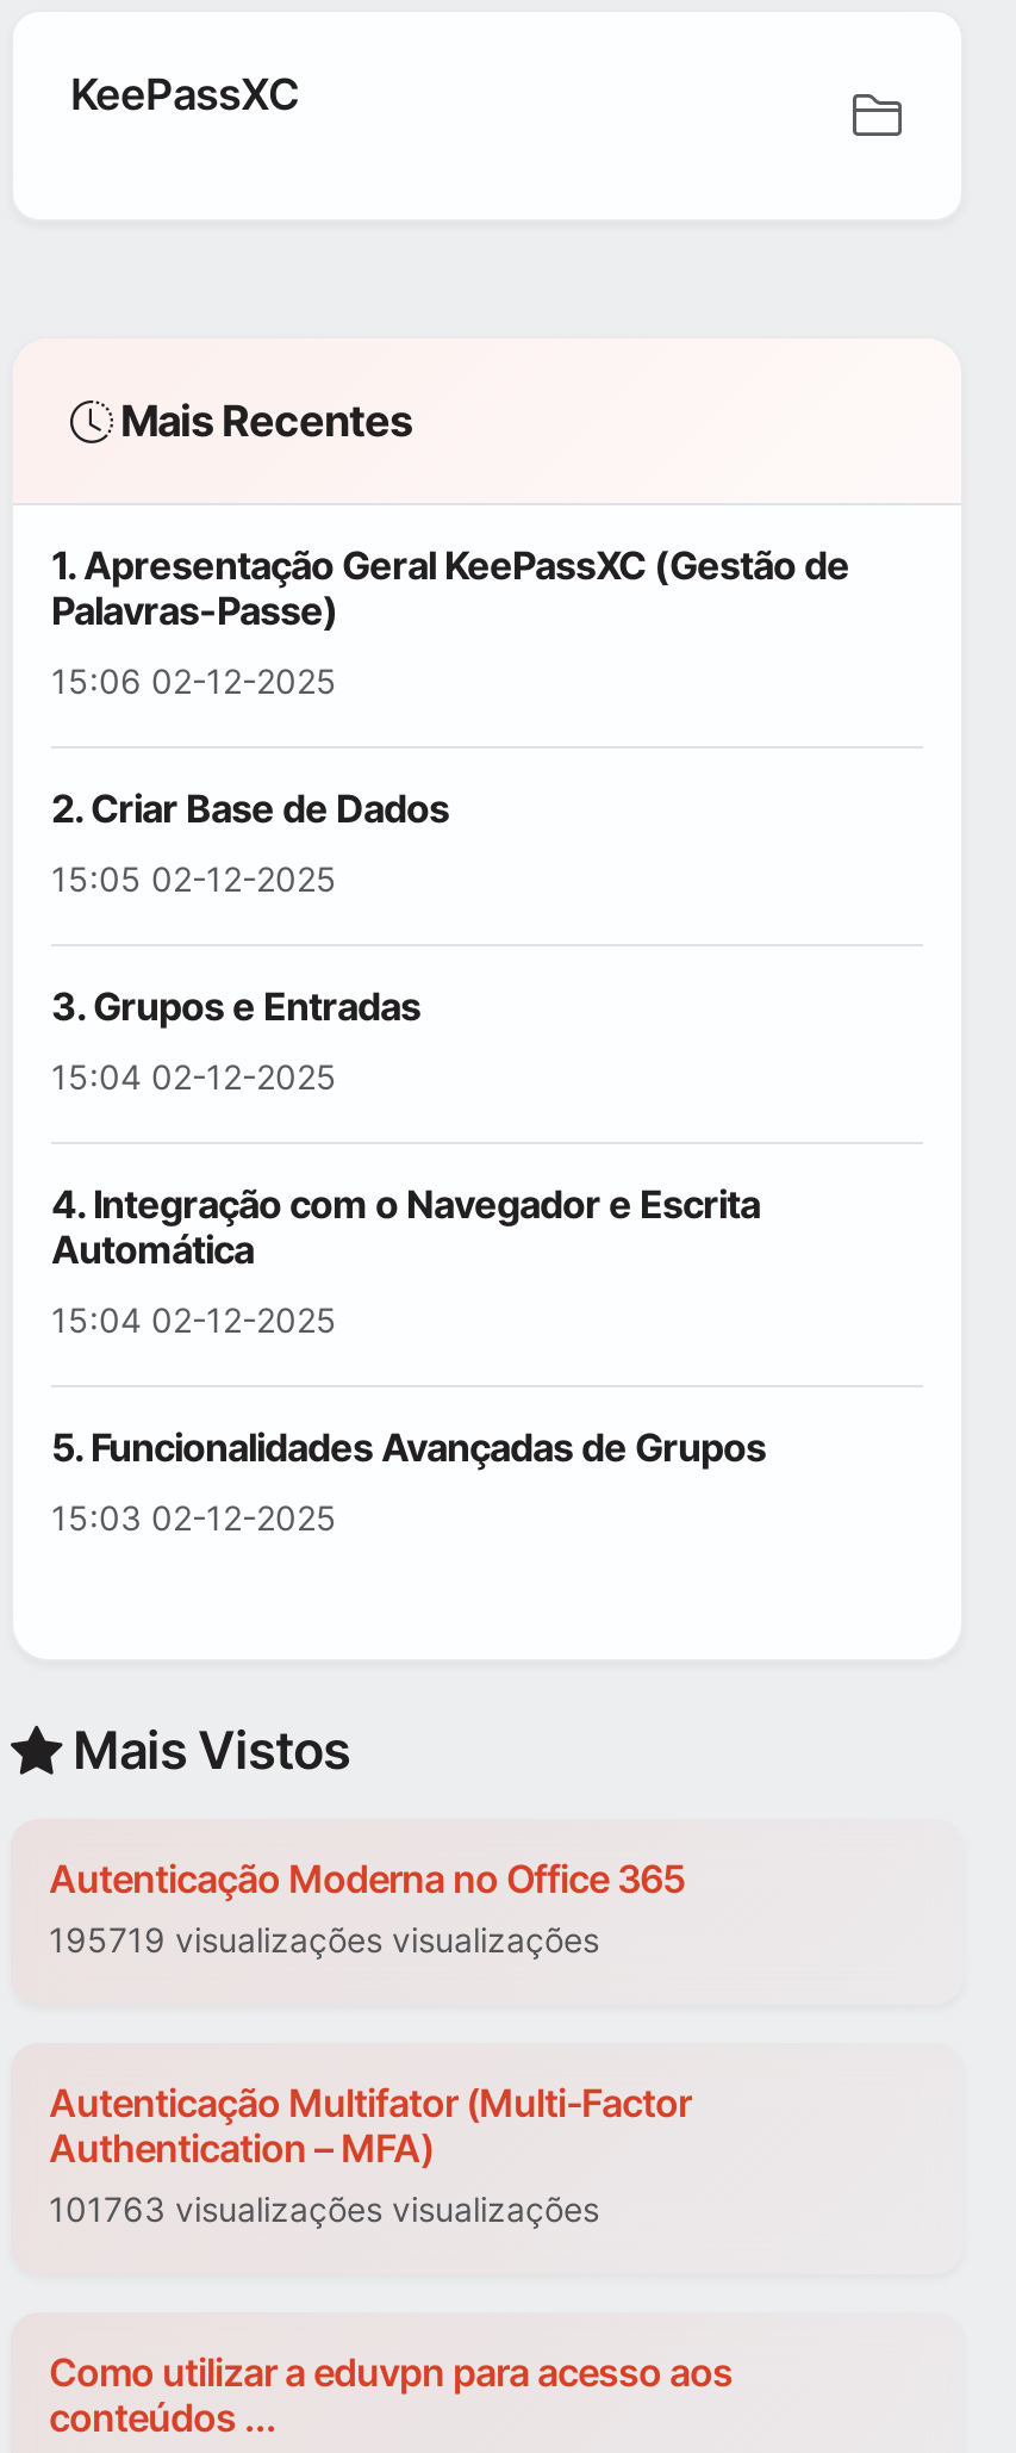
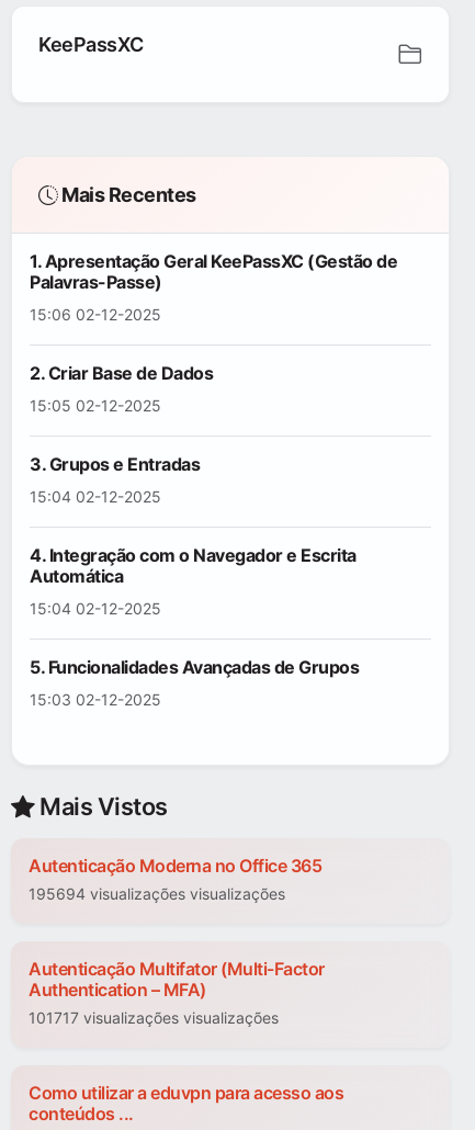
[49,1920,599,1961] 195719 visualizações visualizações -> [29,885,285,903] 195694 visualizações visualizações
[49,2190,599,2230] 101763 visualizações visualizações -> [29,1009,279,1027] 101717 visualizações visualizações

